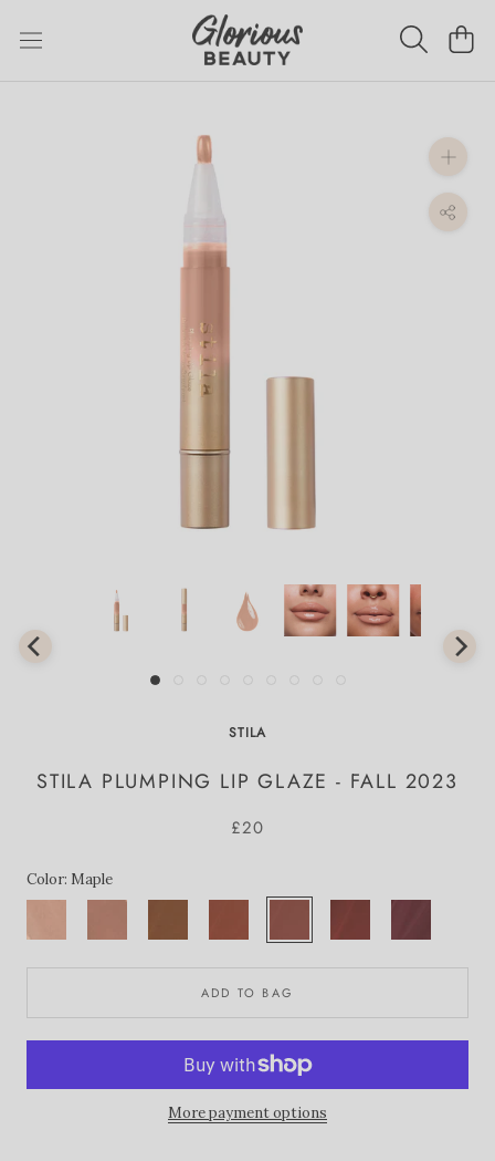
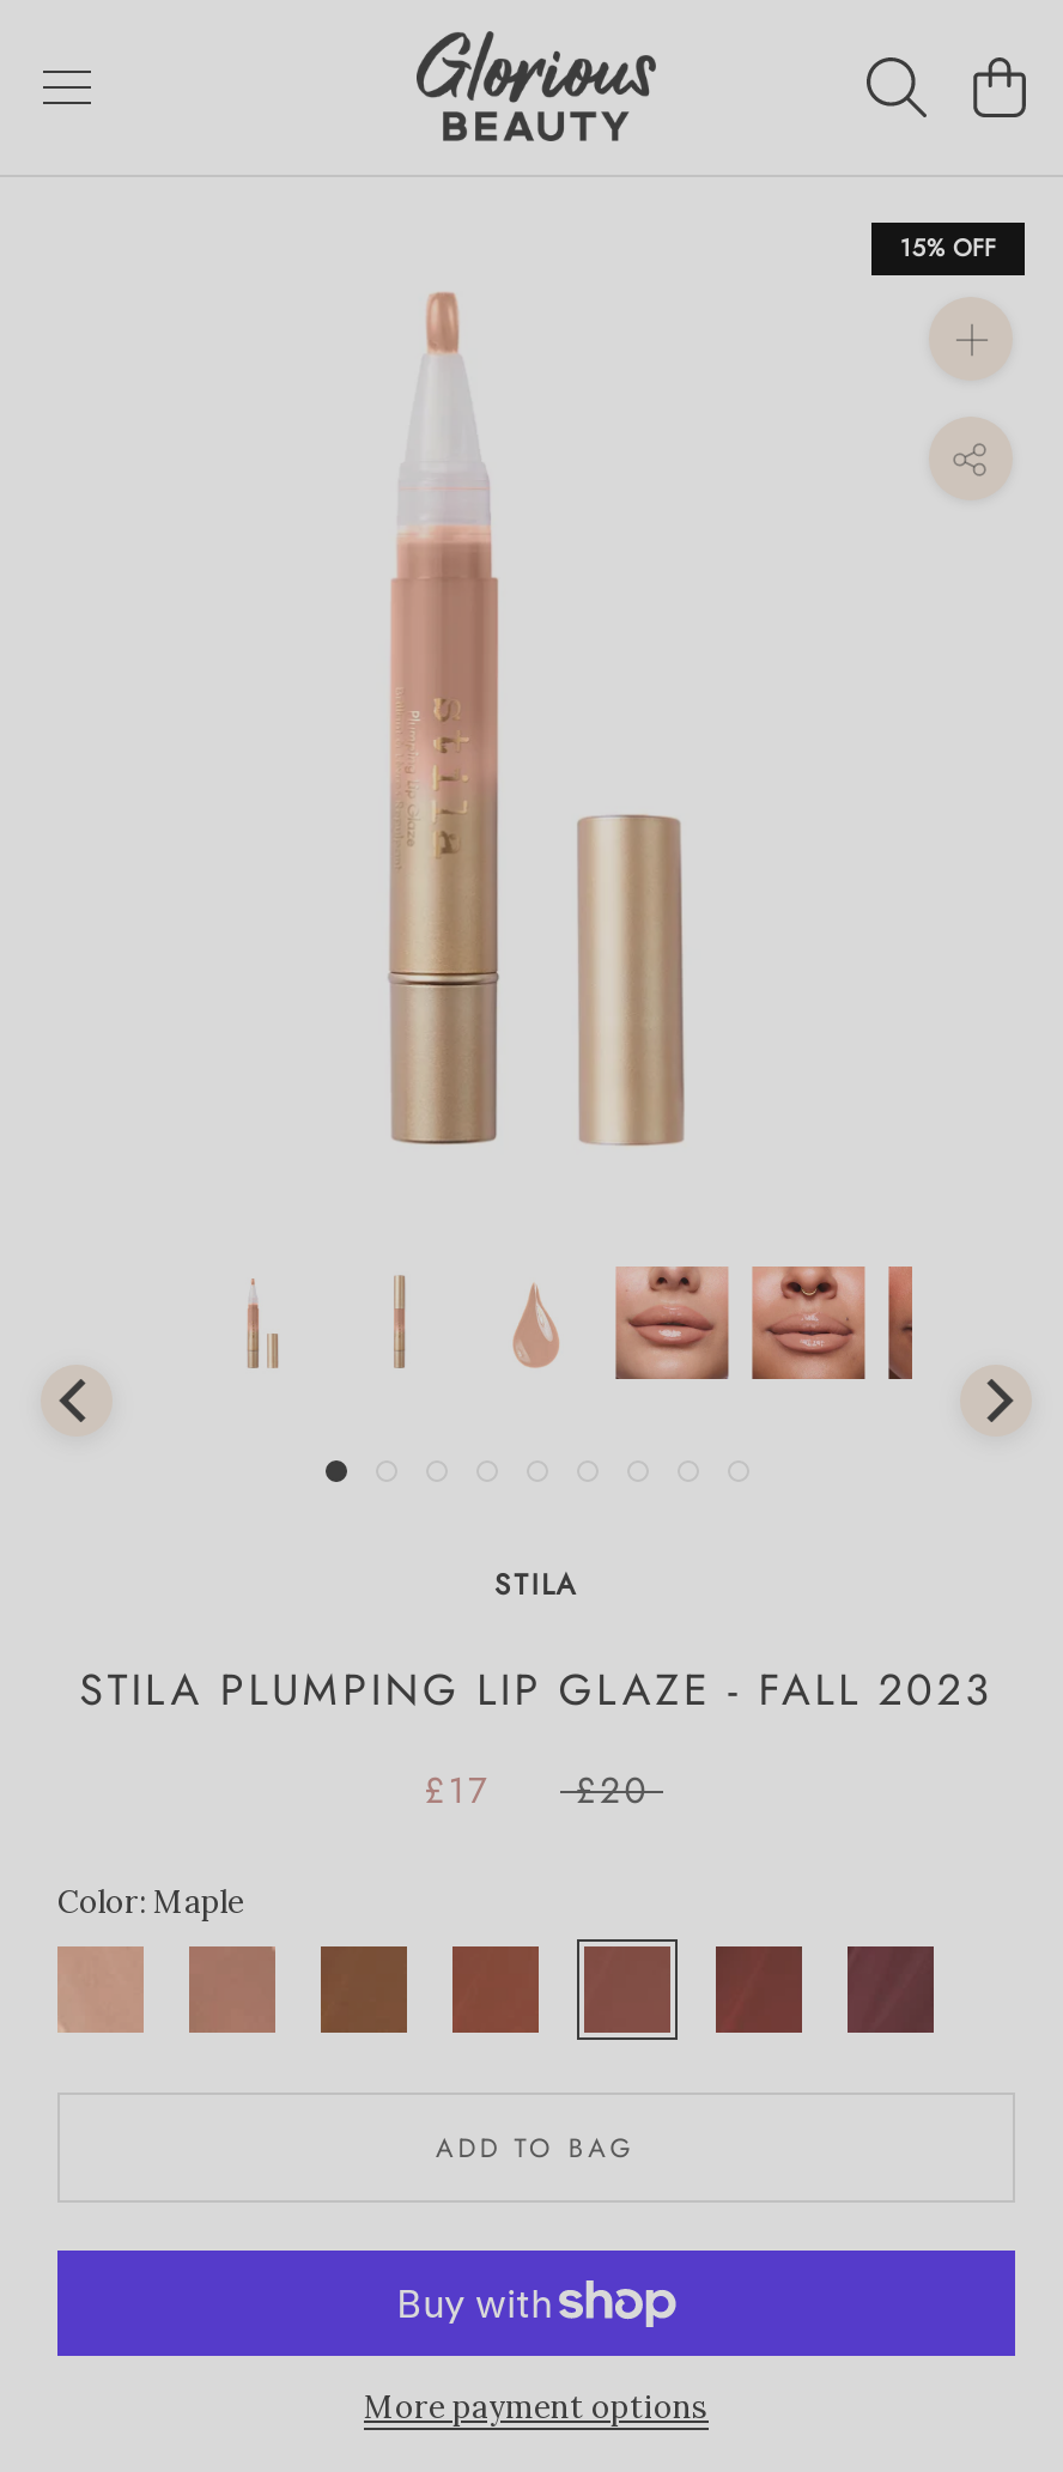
none -> [900,231,996,266] 15% OFF
none -> [424,1765,490,1818] £17

